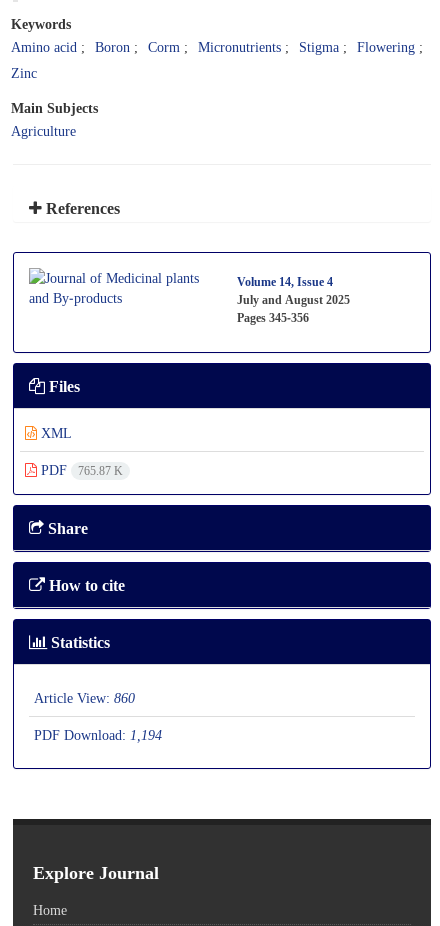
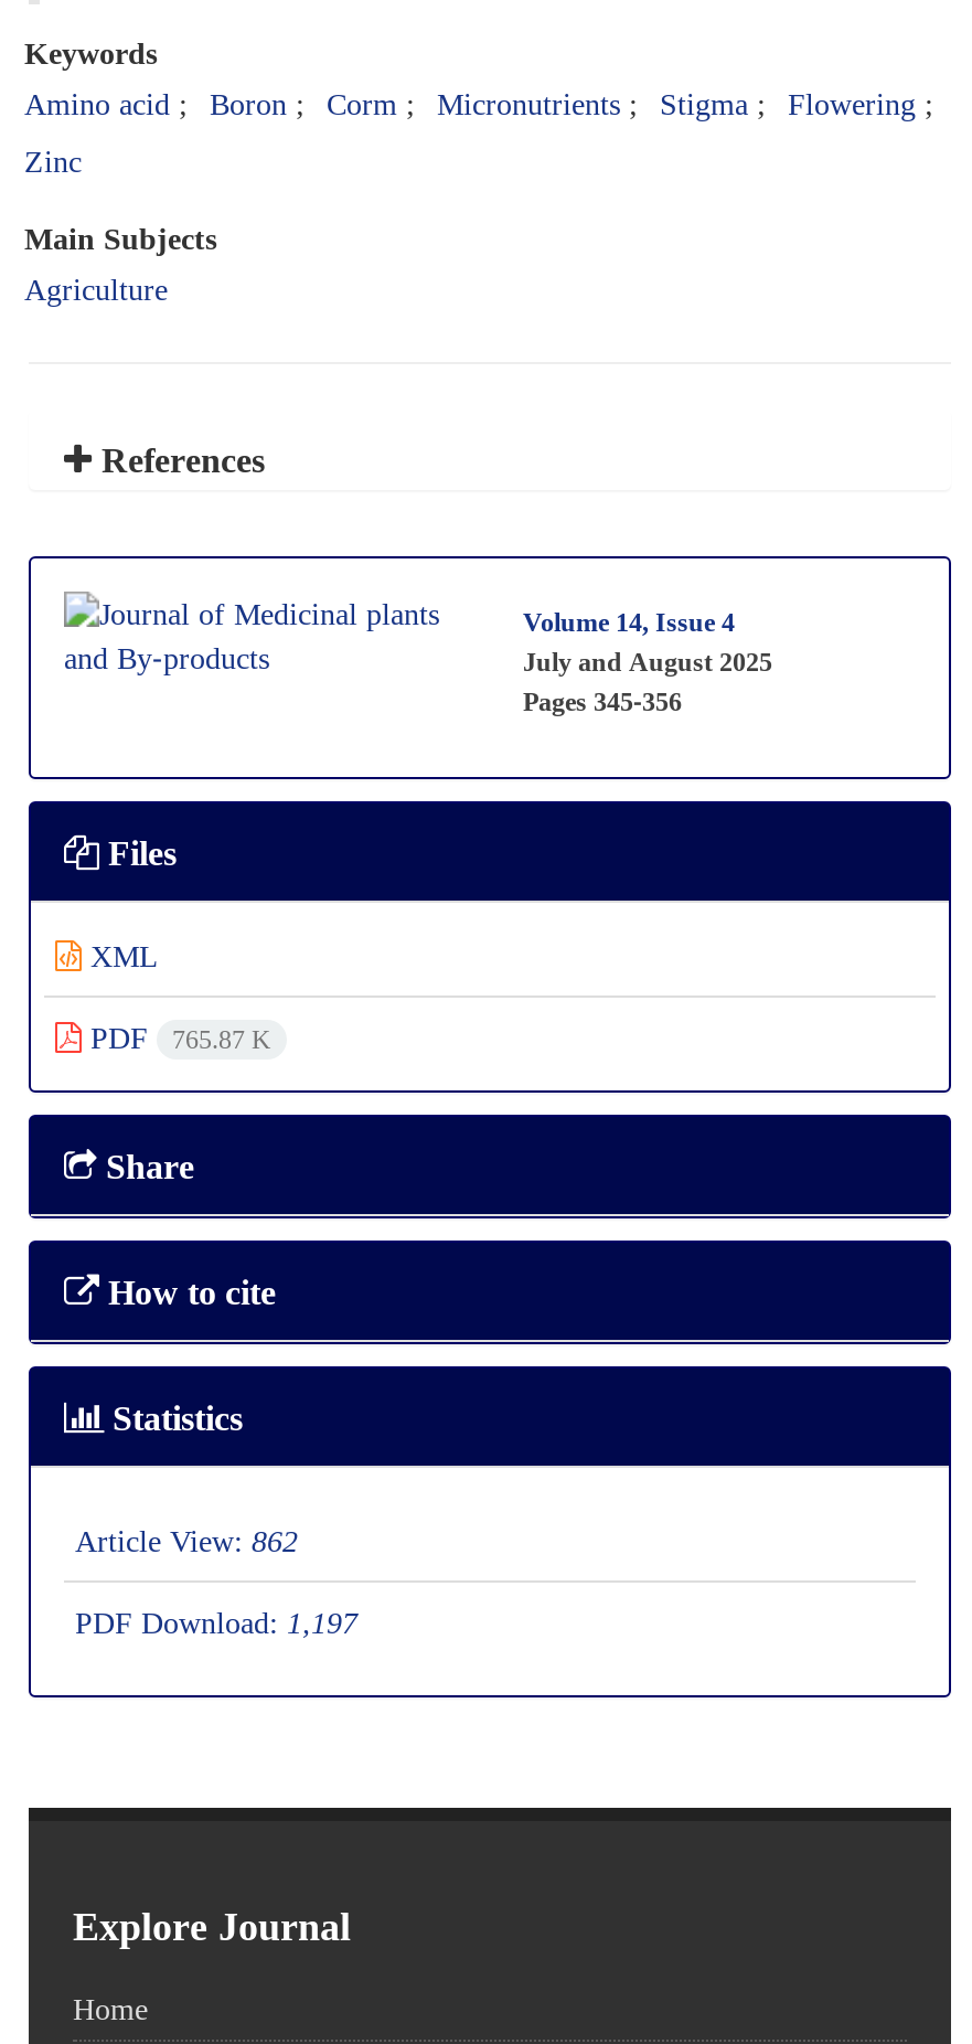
[34,688,135,707] Article View: 860 -> [75,1519,298,1561] Article View: 862
[34,725,162,744] PDF Download: 1,194 -> [75,1601,357,1643] PDF Download: 1,197

